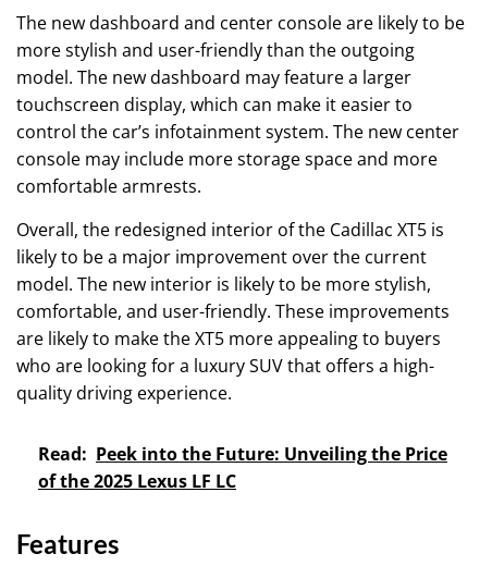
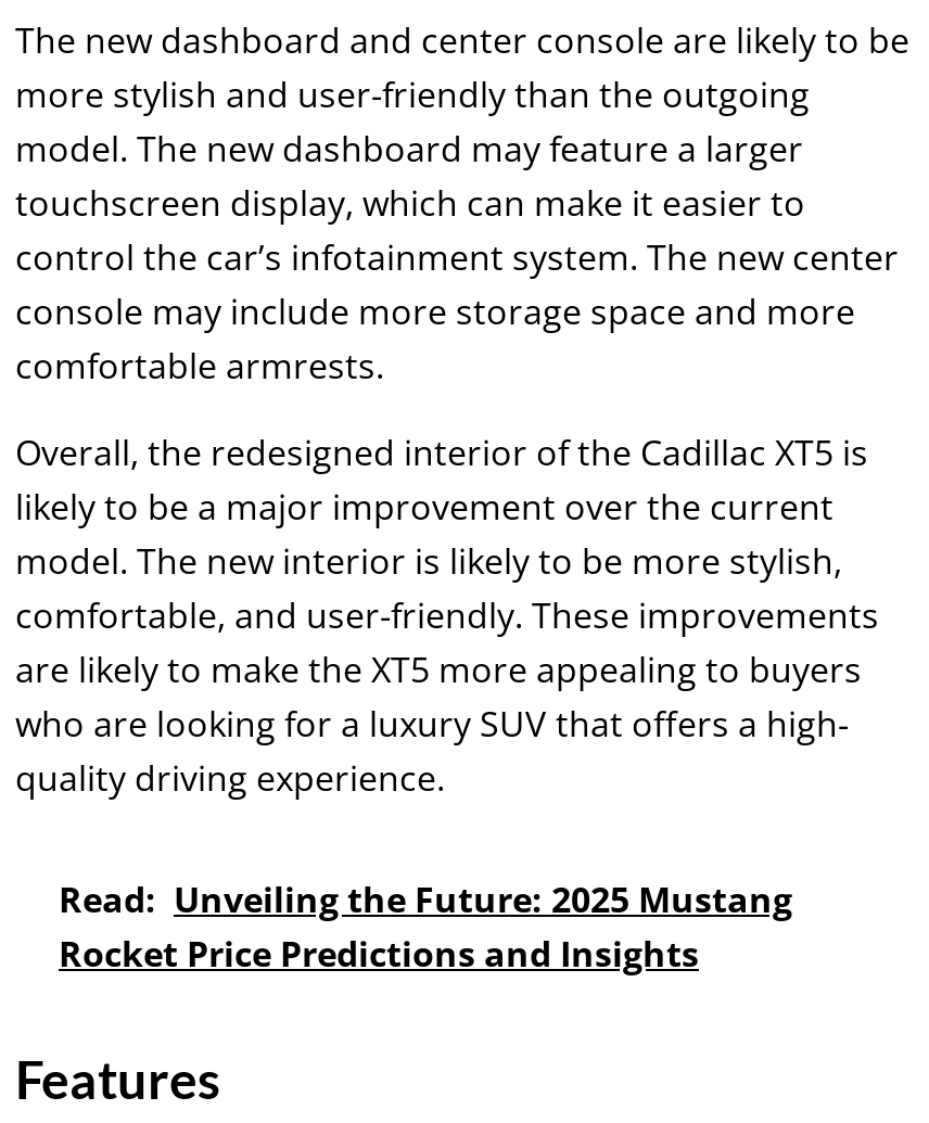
[38,442,447,493] Read: Peek into the Future: Unveiling the Price | of the 2025 Lexus LF LC -> [59,876,792,978] Read: Unveiling the Future: 2025 Mustang | Rocket Price Predictions and Insights

